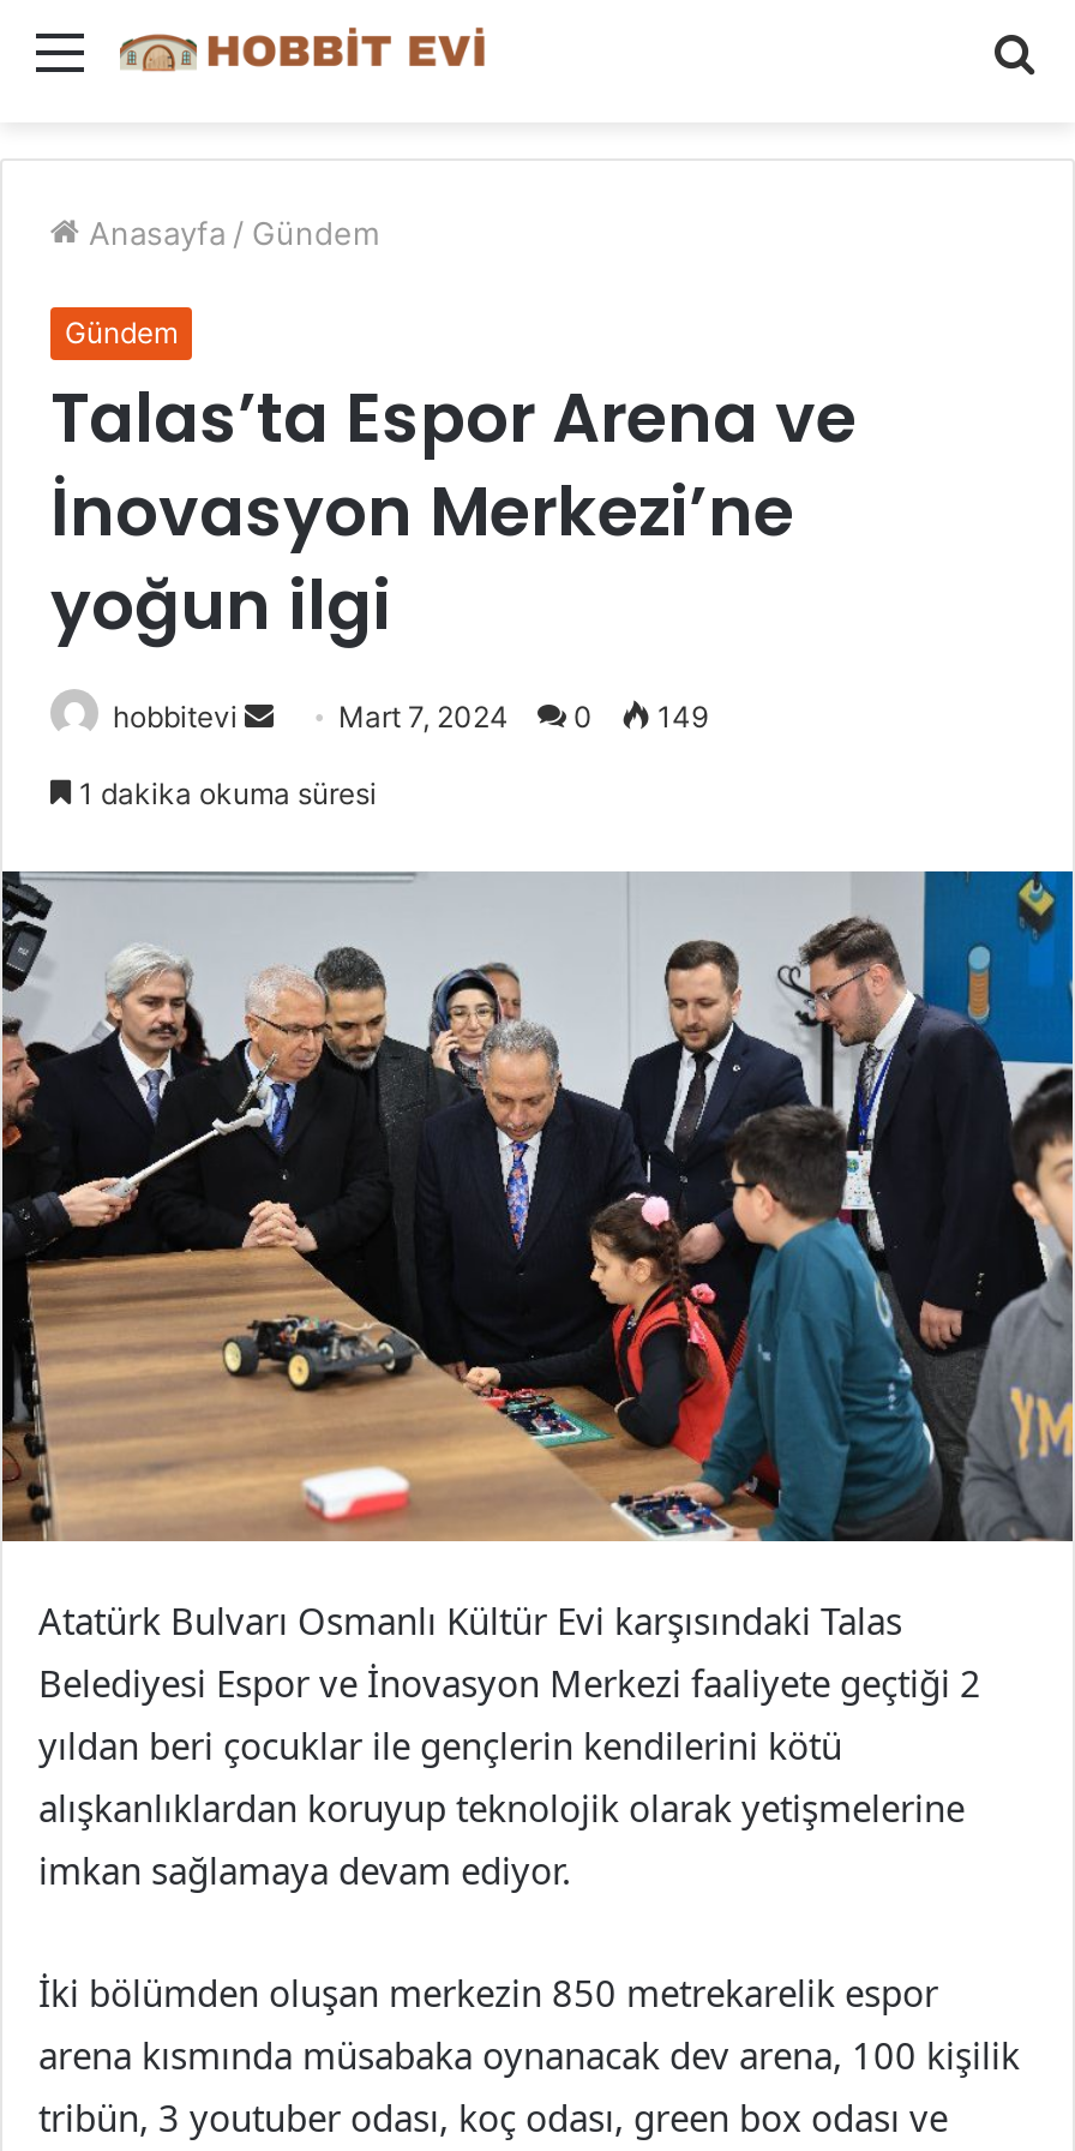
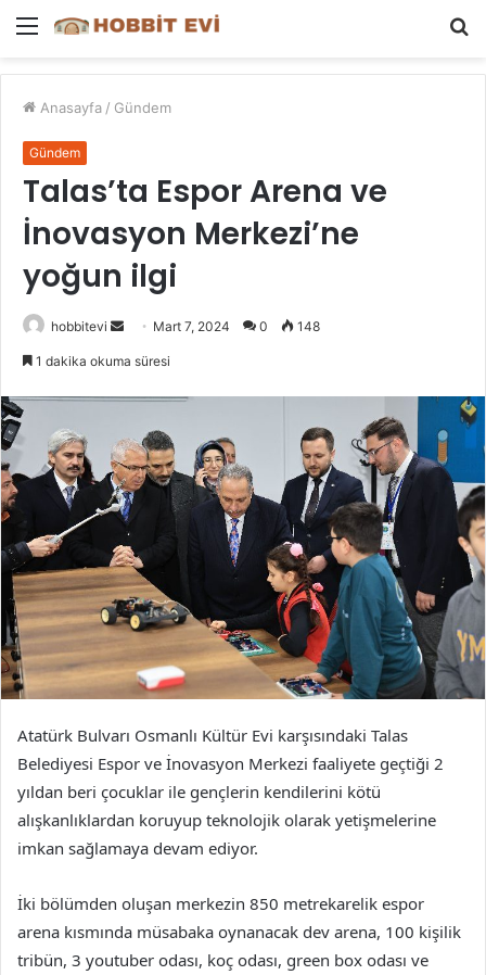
[650,699,708,735] 149 -> [294,318,320,334] 148

